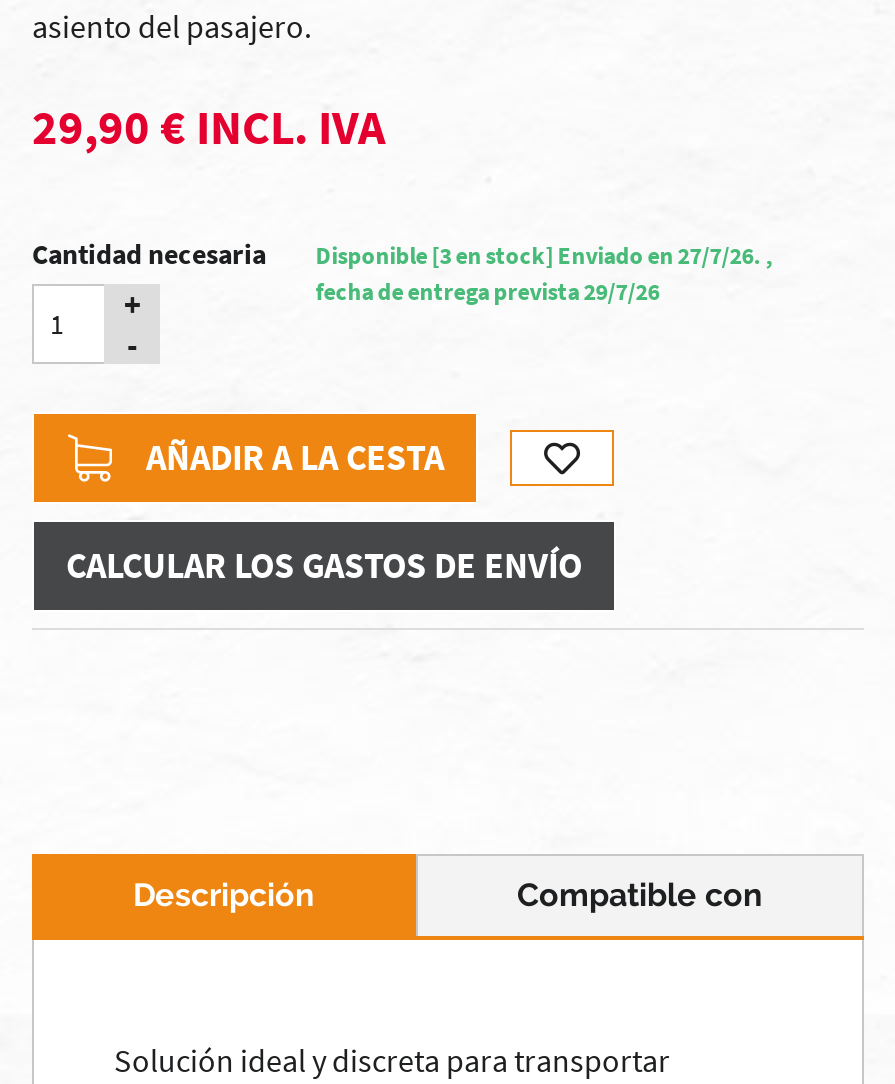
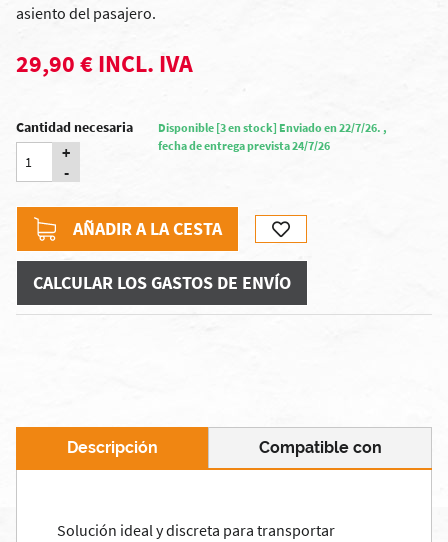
[315,239,773,269] Disponible [3 en stock] Enviado en 27/7/26. , -> [158,120,387,135] Disponible [3 en stock] Enviado en 22/7/26. ,
[315,275,659,305] fecha de entrega prevista 29/7/26 -> [158,138,330,153] fecha de entrega prevista 24/7/26

